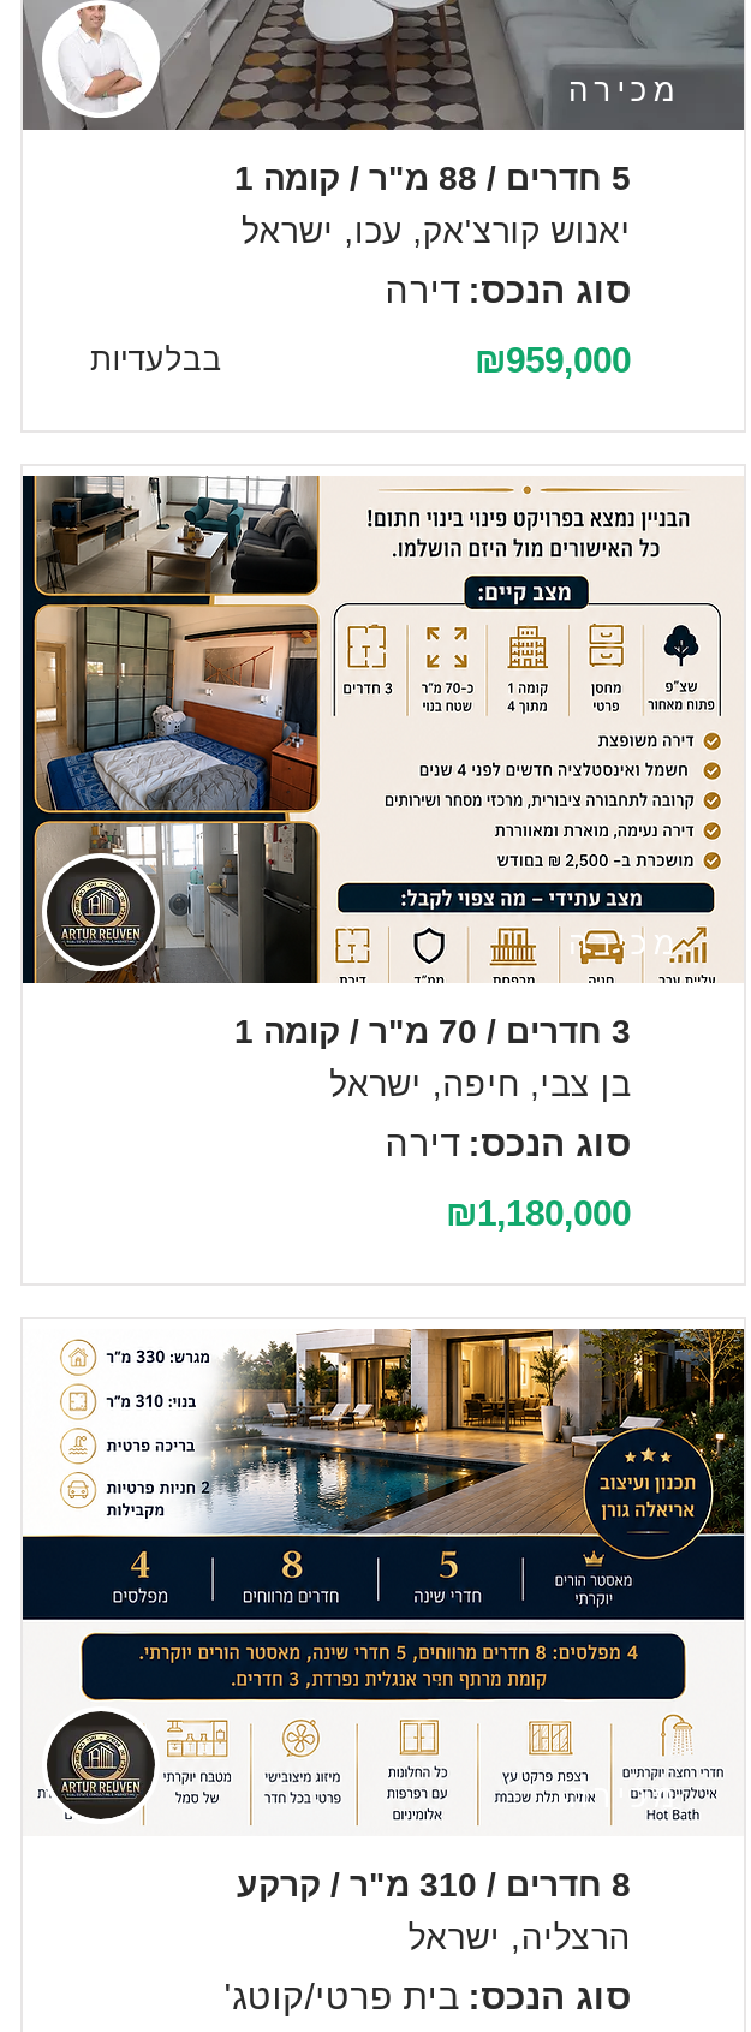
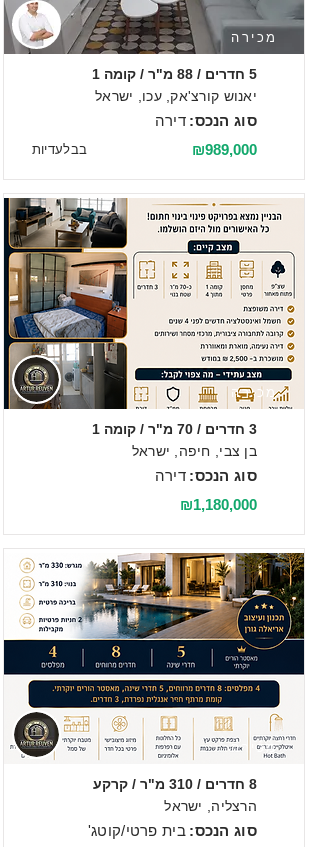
[475,339,631,380] ₪959,000 -> [192,141,257,158] ₪989,000

